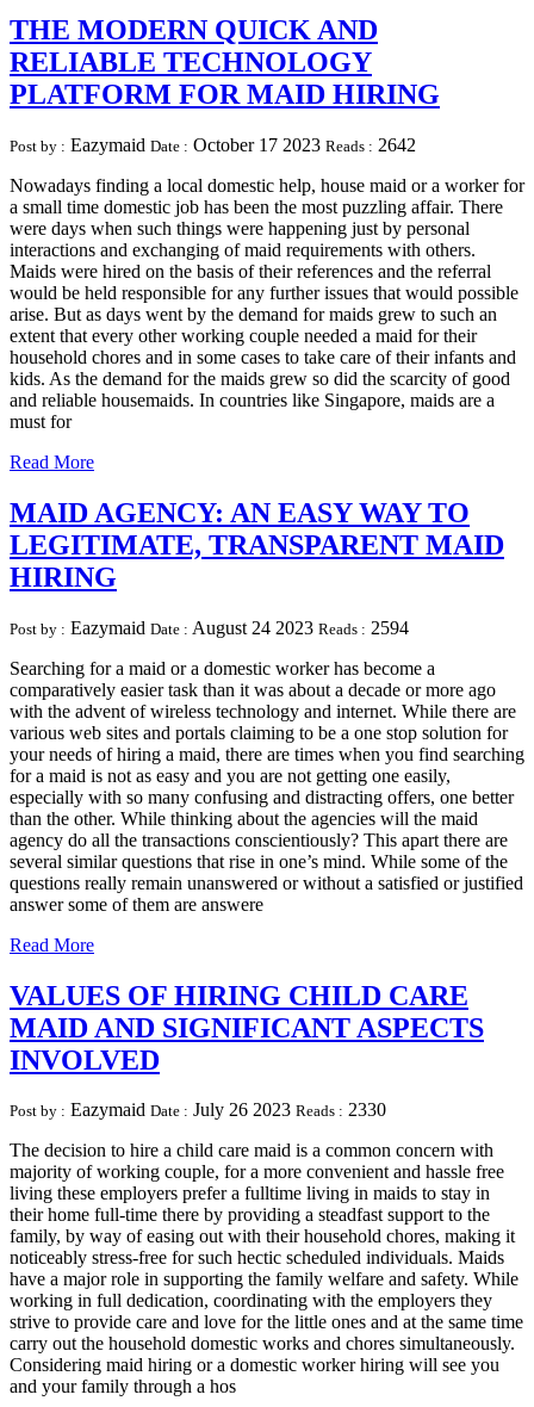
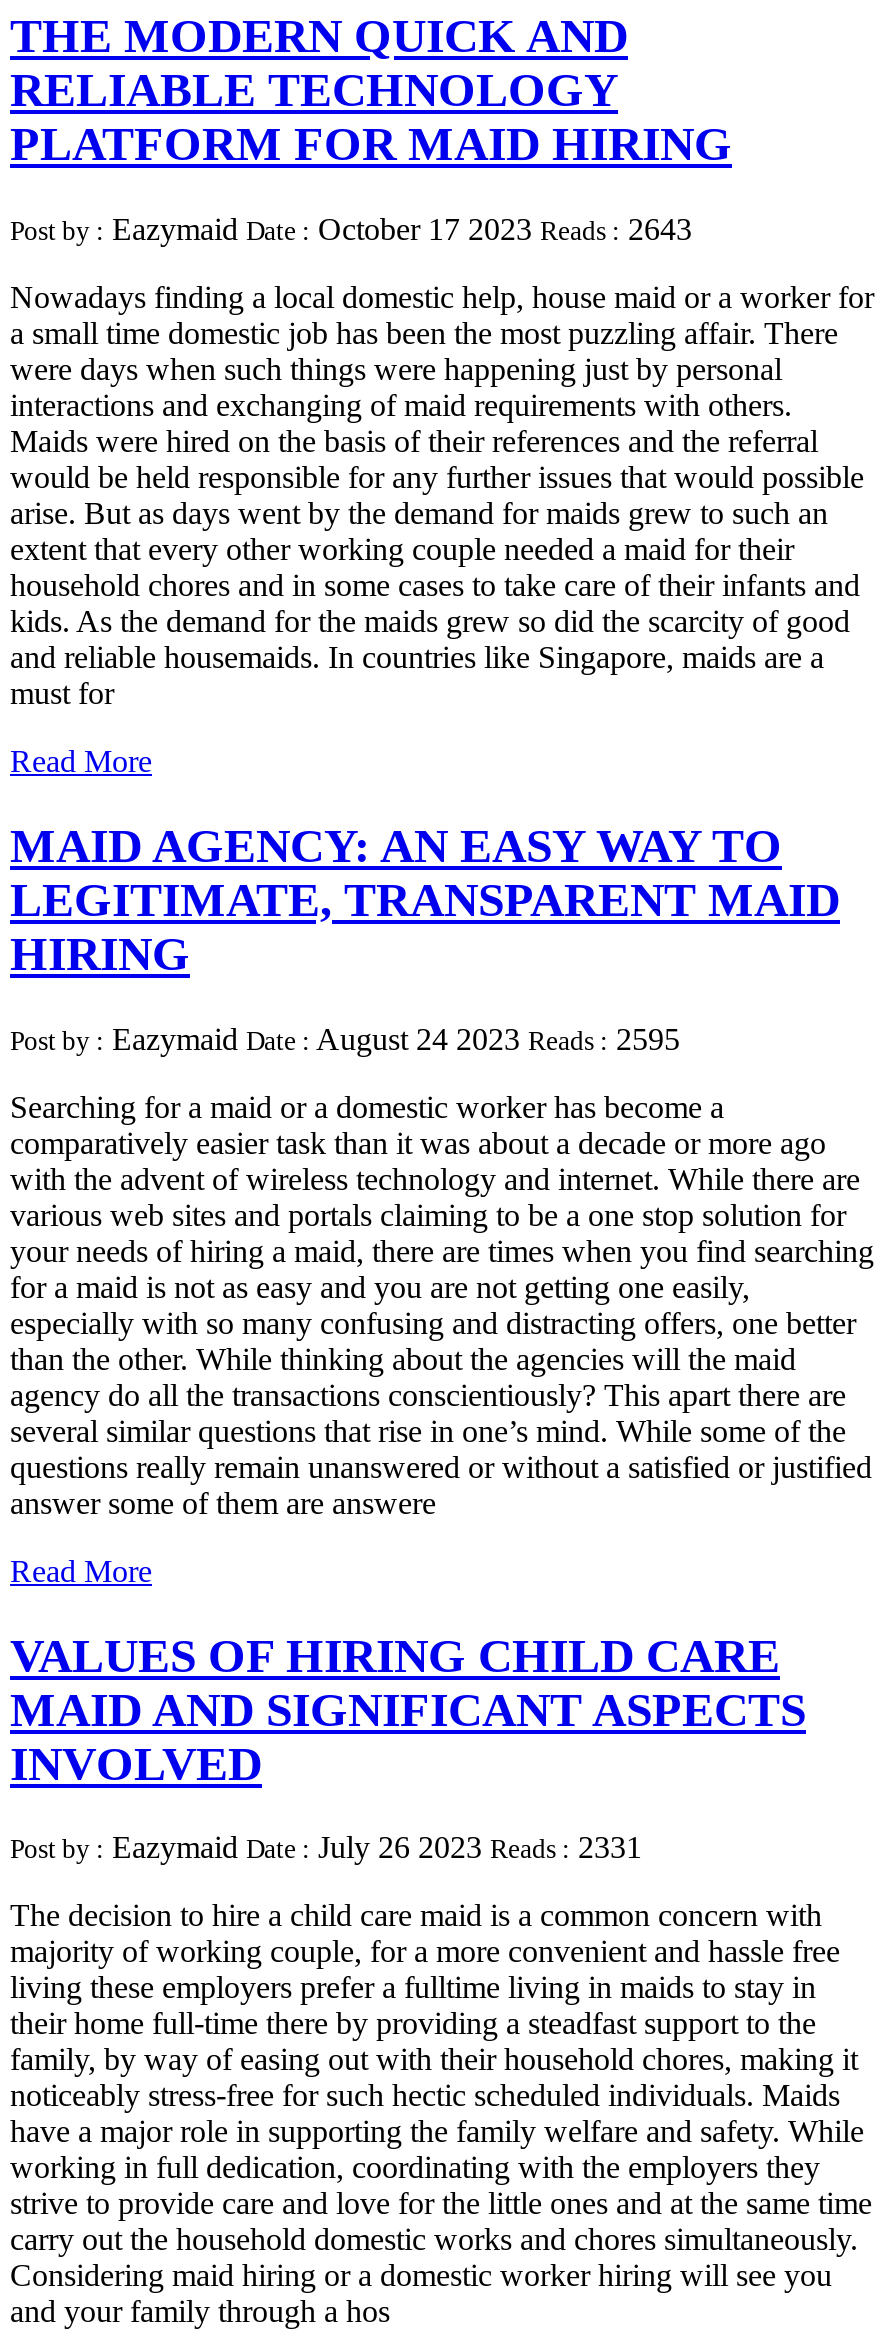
[10,134,416,155] Post by : Eazymaid Date : October 17 2023 Reads : 2642 -> [10,212,692,246] Post by : Eazymaid Date : October 17 2023 Reads : 2643
[10,617,409,637] Post by : Eazymaid Date : August 24 2023 Reads : 2594 -> [10,1021,680,1055] Post by : Eazymaid Date : August 24 2023 Reads : 2595
[10,1100,386,1120] Post by : Eazymaid Date : July 26 2023 Reads : 2330 -> [10,1831,642,1865] Post by : Eazymaid Date : July 26 2023 Reads : 2331

